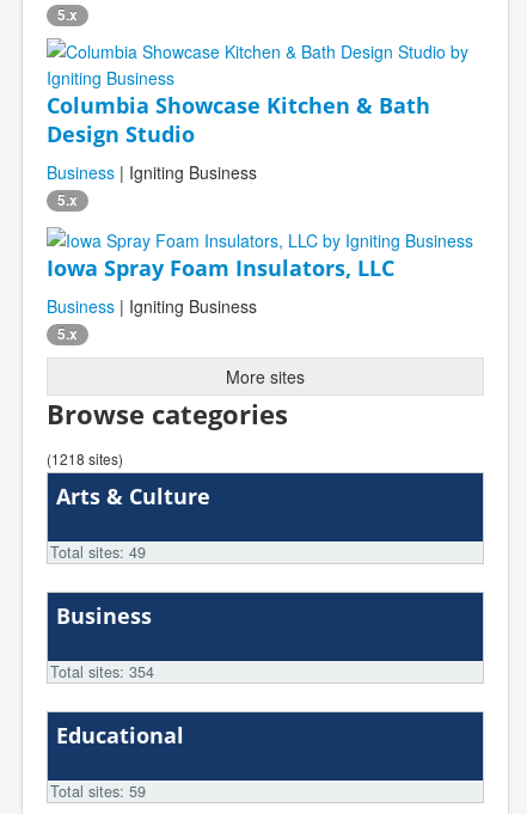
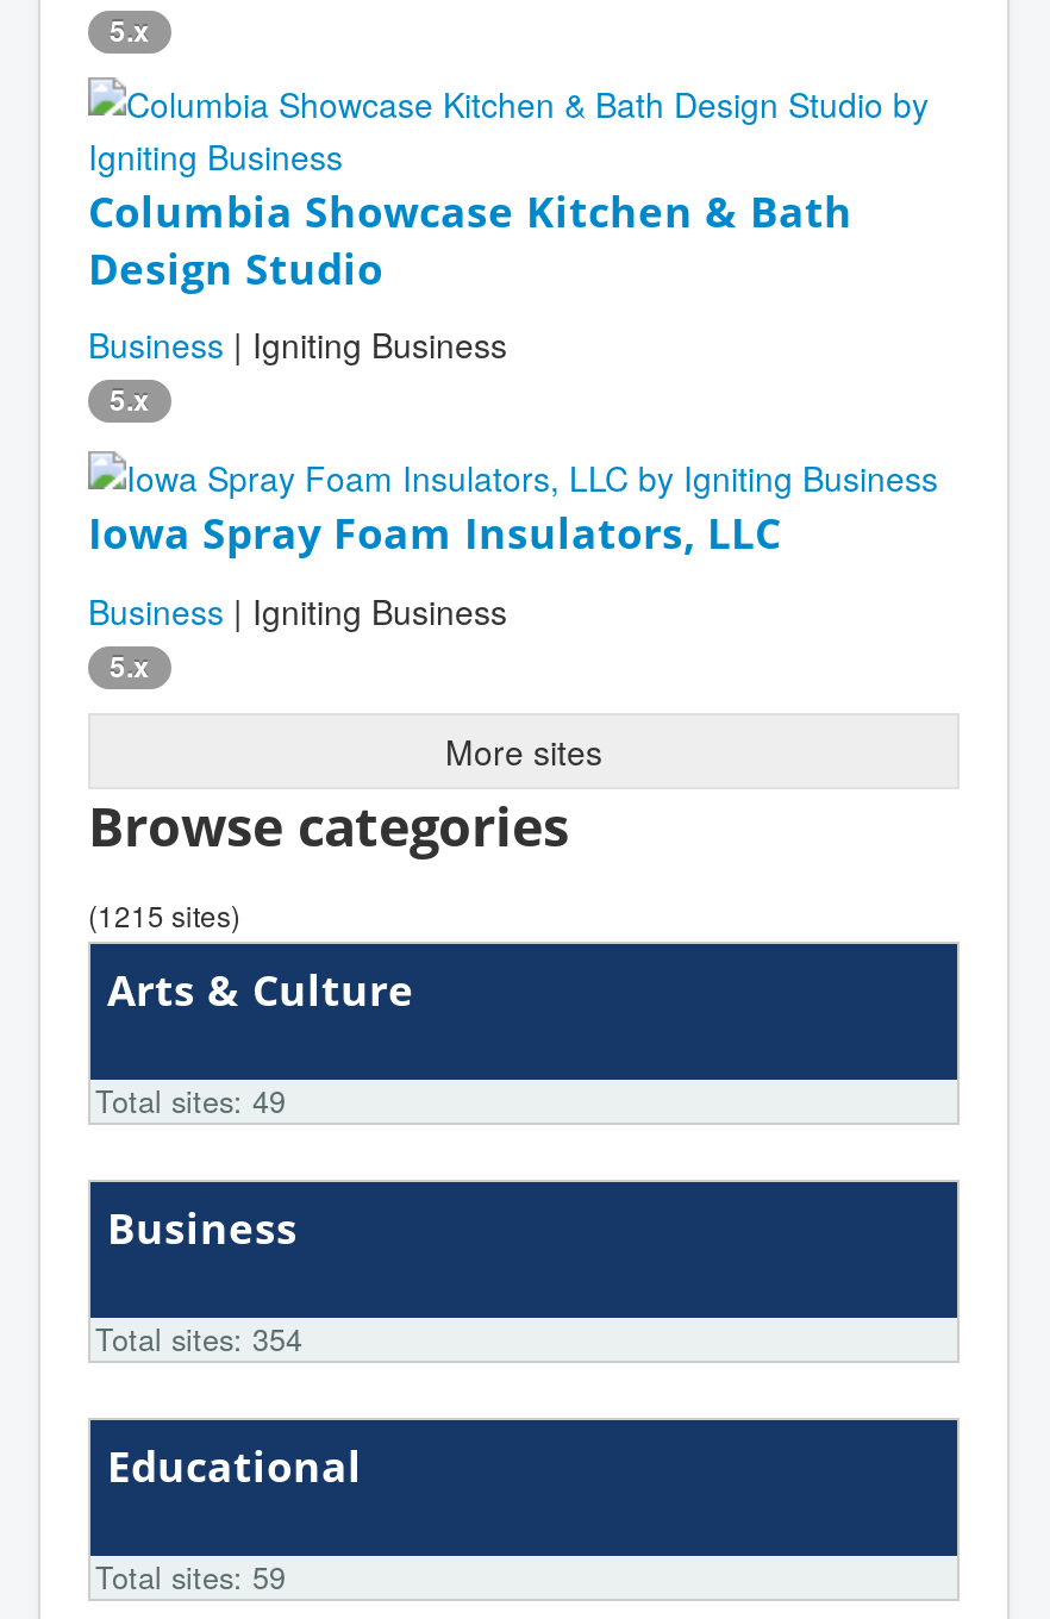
[47,448,123,469] (1218 sites) -> [88,893,240,933] (1215 sites)

